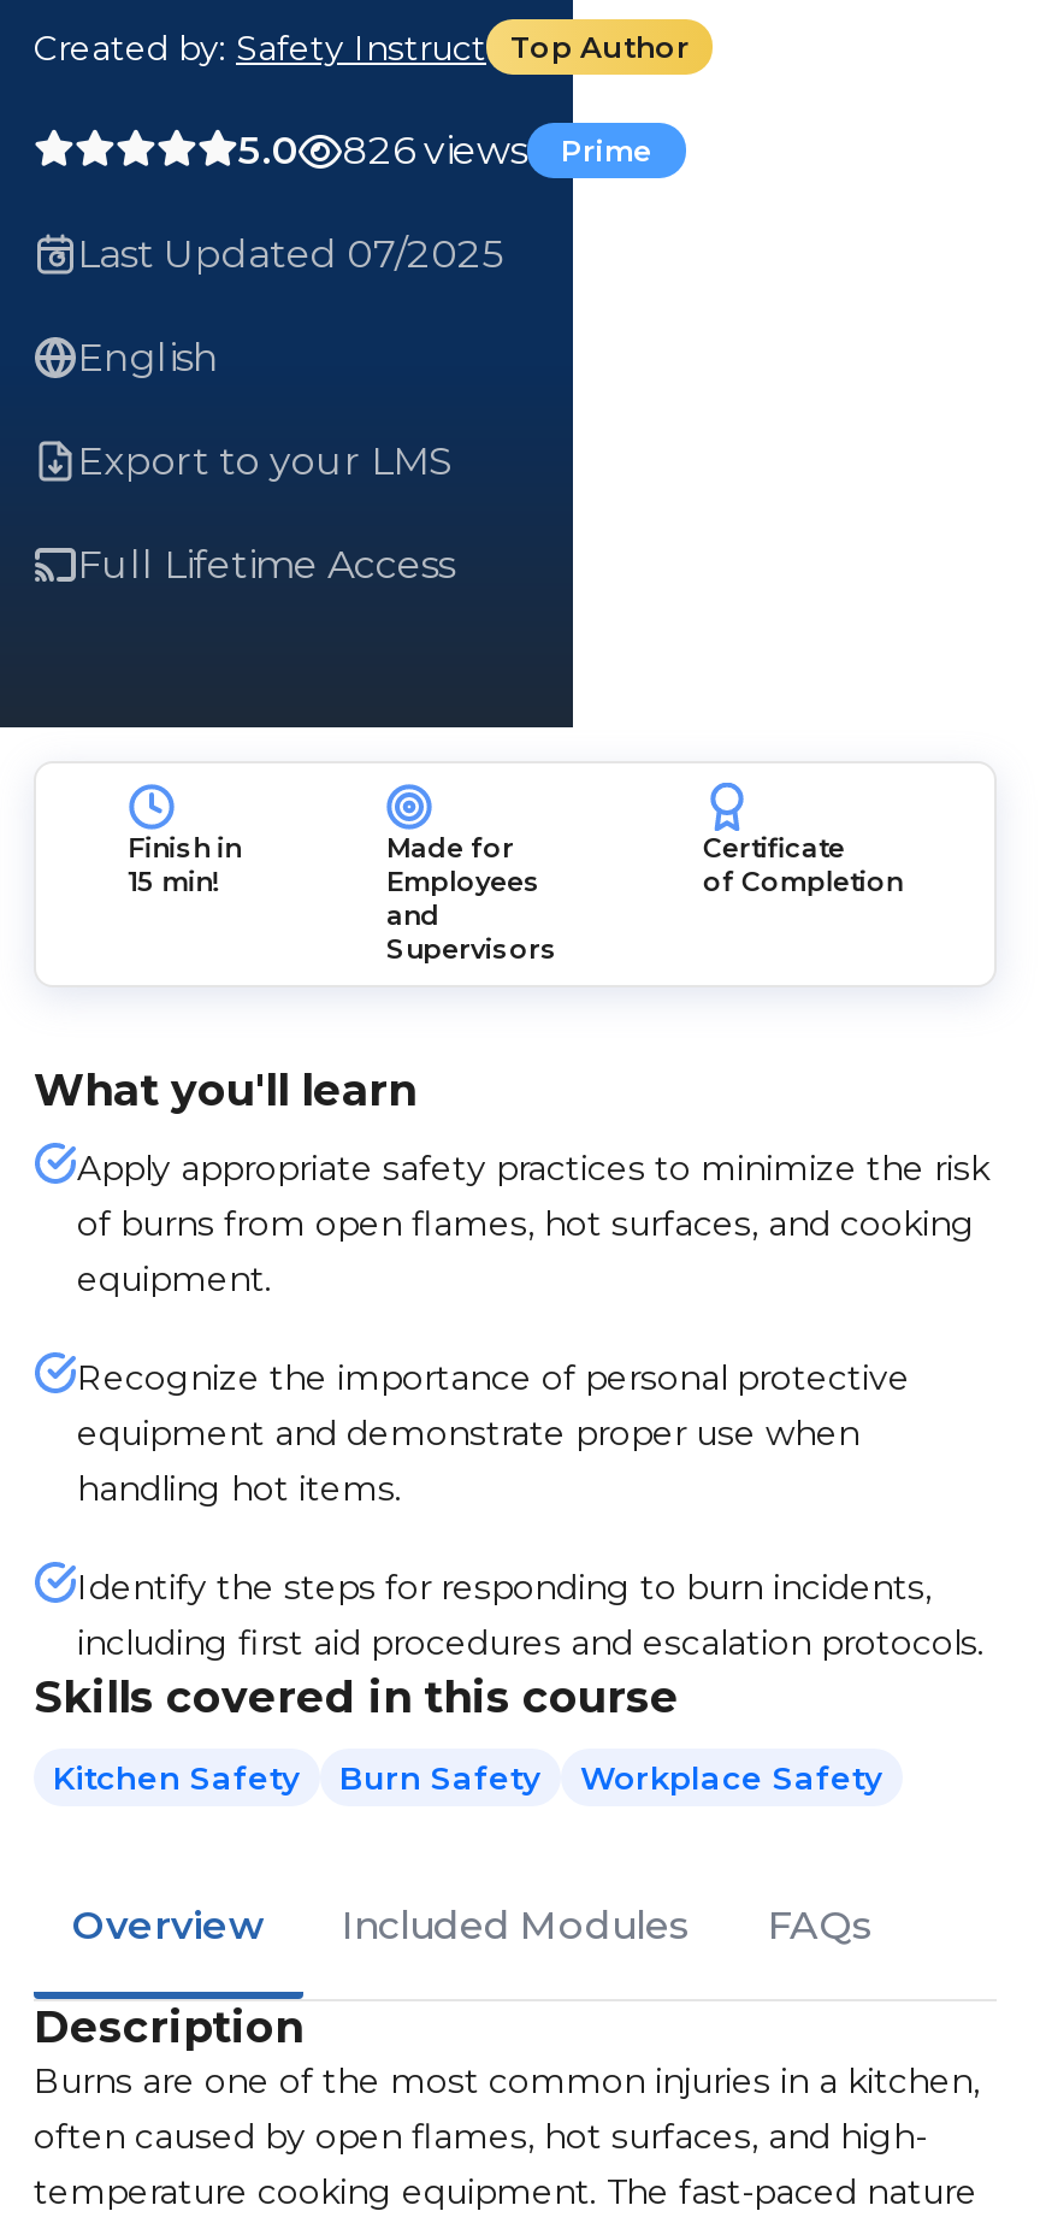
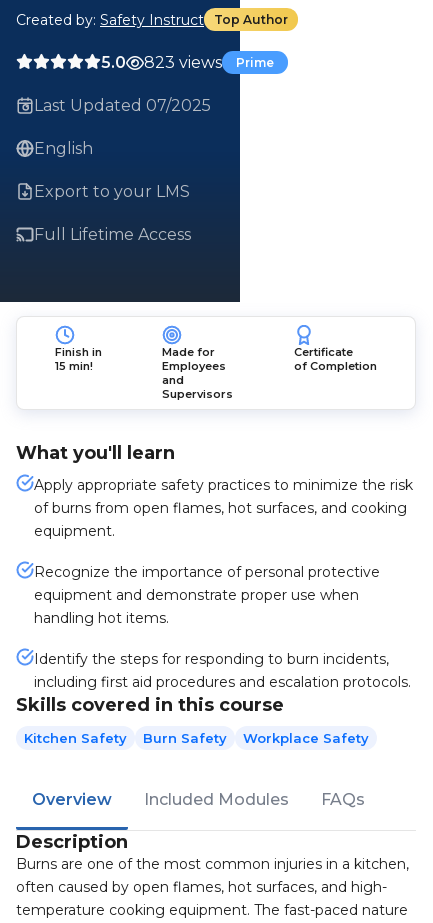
[238,128,652,173] 5.0 826 views Prime -> [101,53,274,72] 5.0 823 views Prime

